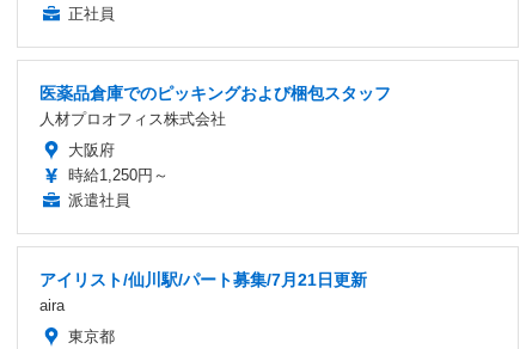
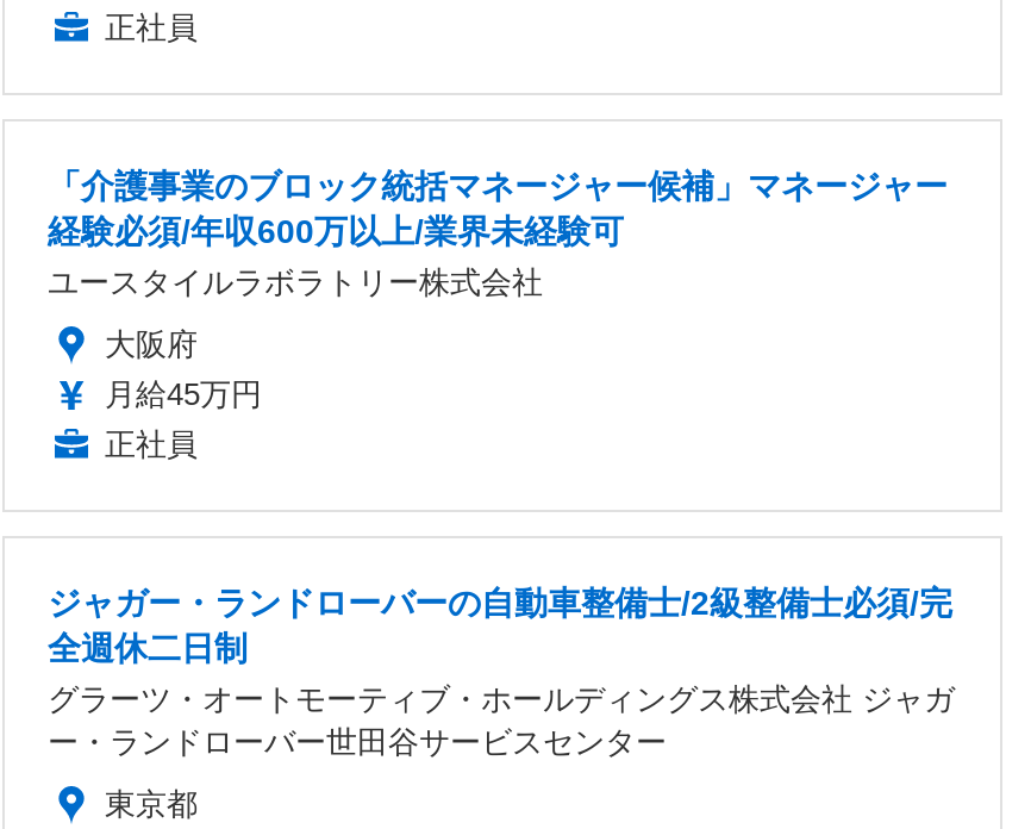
[39,83,391,128] 医薬品倉庫でのピッキングおよび梱包スタッフ | 人材プロオフィス株式会社 -> [48,166,948,300] 「介護事業のブロック統括マネージャー候補」マネージャー | 経験必須/年収600万以上/業界未経験可 | ユースタイルラボラトリー株式会社
[68,166,169,209] 時給1,250円～ | 派遣社員 -> [105,376,262,462] 月給45万円 | 正社員
[39,270,367,314] アイリスト/仙川駅/パート募集/7月21日更新 | aira -> [48,583,955,759] ジャガー・ランドローバーの自動車整備士/2級整備士必須/完 | 全週休二日制 | グラーツ・オートモーティブ・ホールディングス株式会社 ジャガ | ー・ランドローバー世田谷サービスセンター

